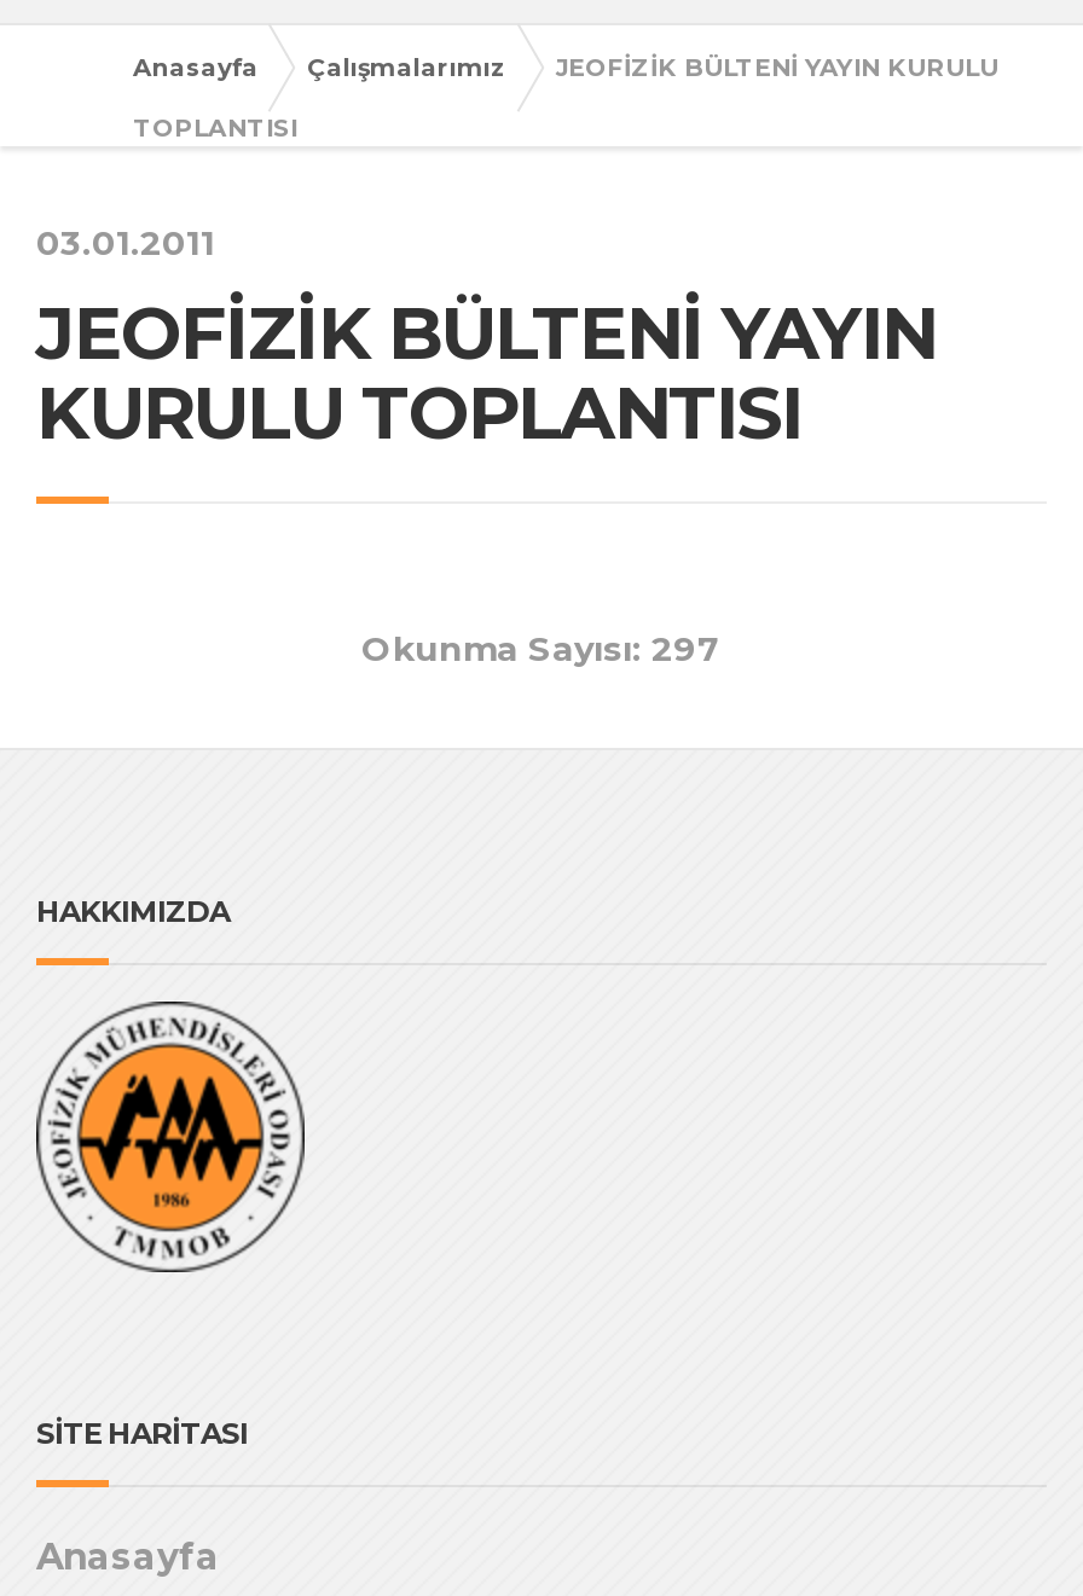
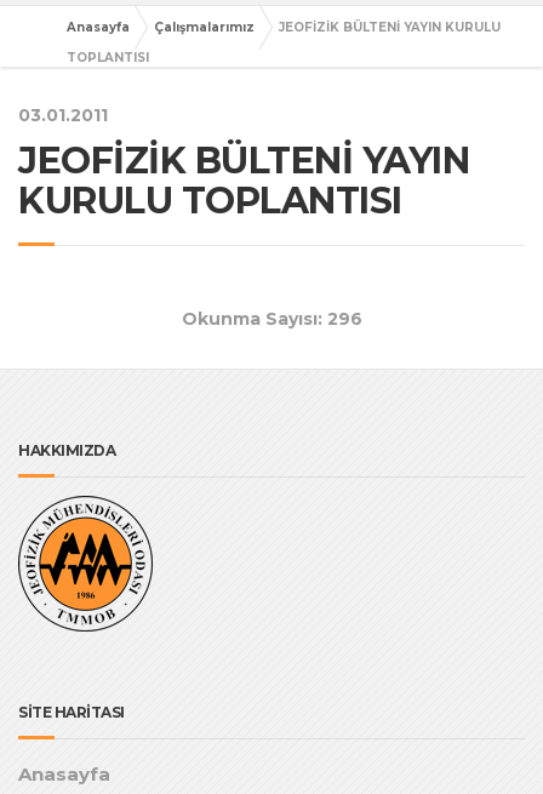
[361,627,722,671] Okunma Sayısı: 297 -> [181,308,362,330] Okunma Sayısı: 296

